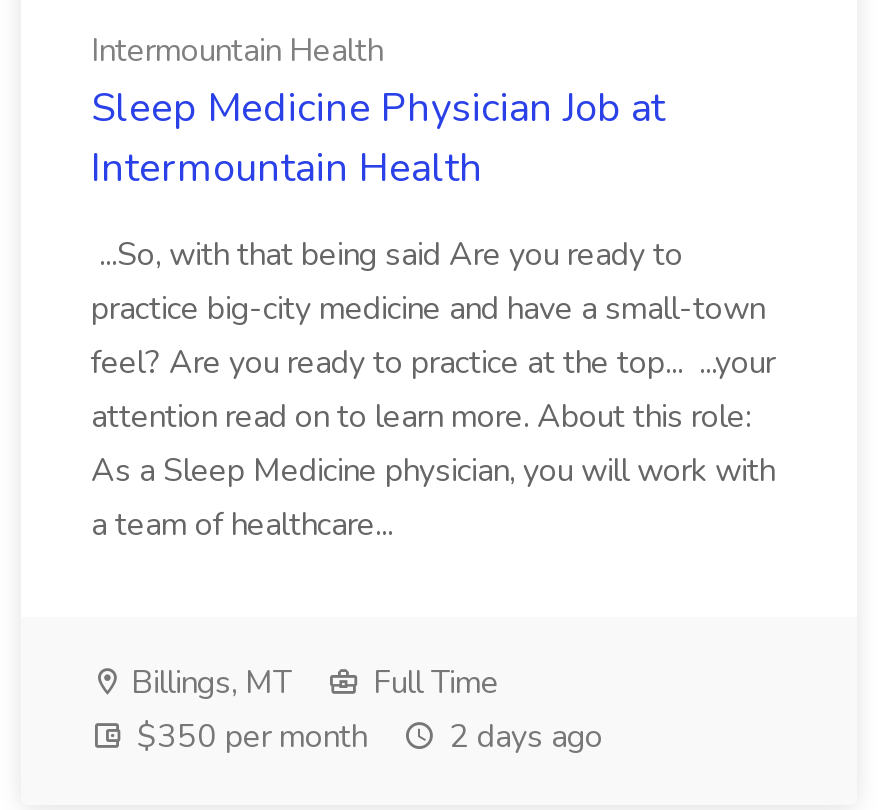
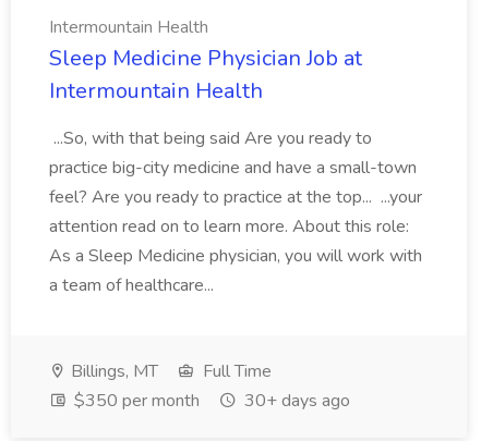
[129,715,603,759] $350 per month 2 days ago -> [70,389,350,413] $350 per month 30+ days ago

